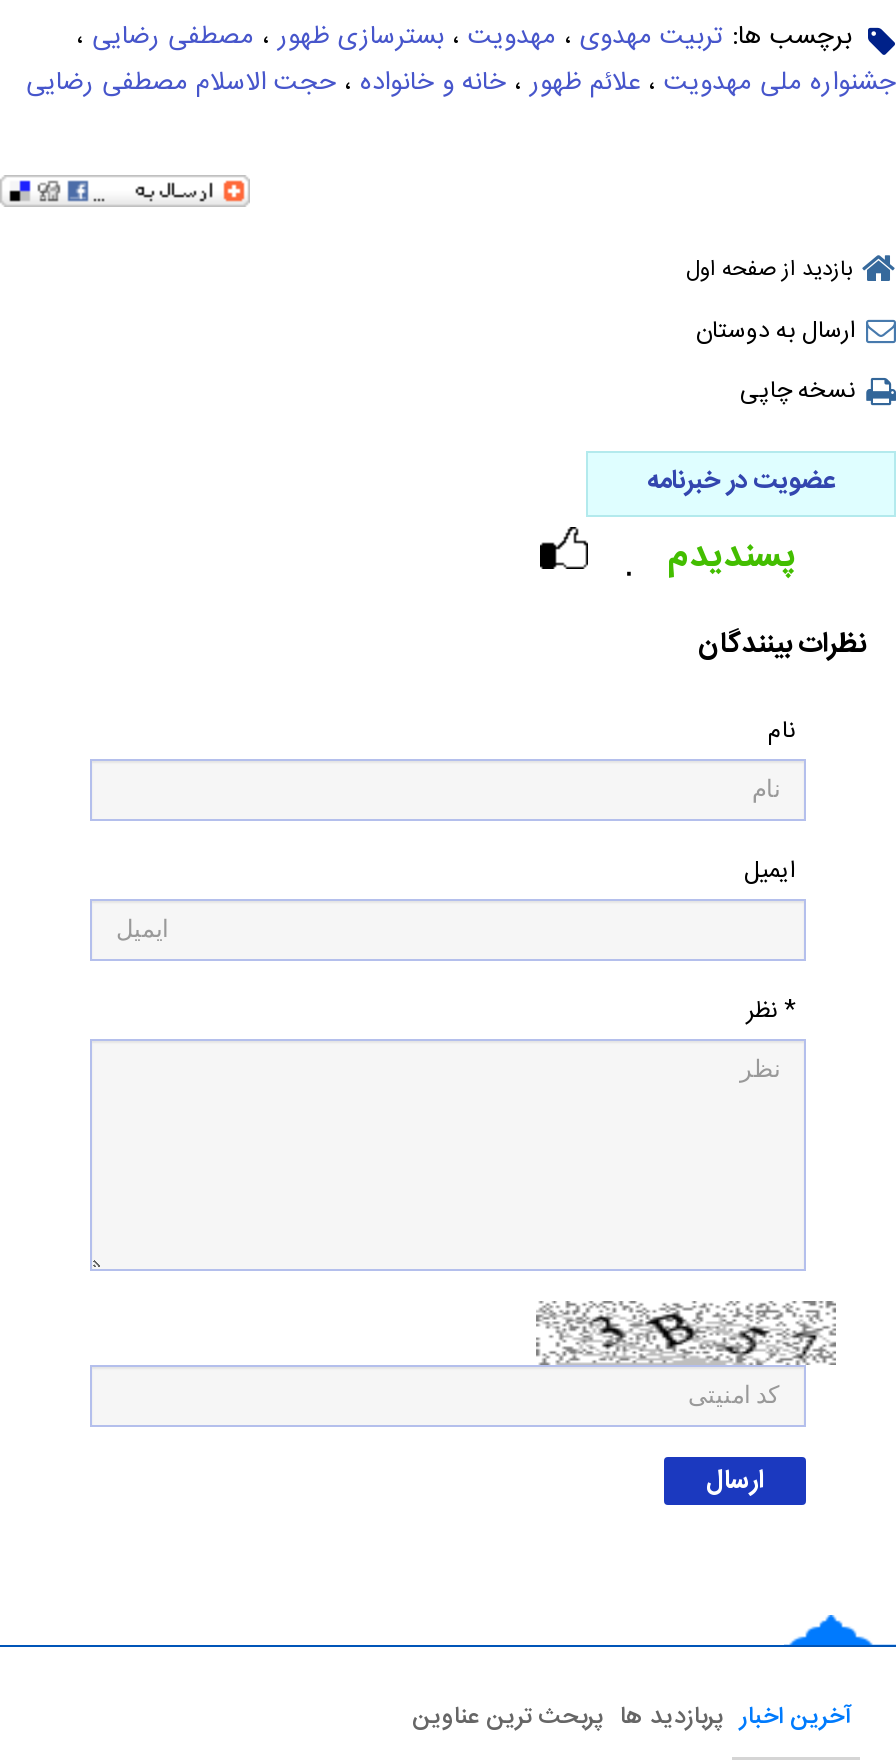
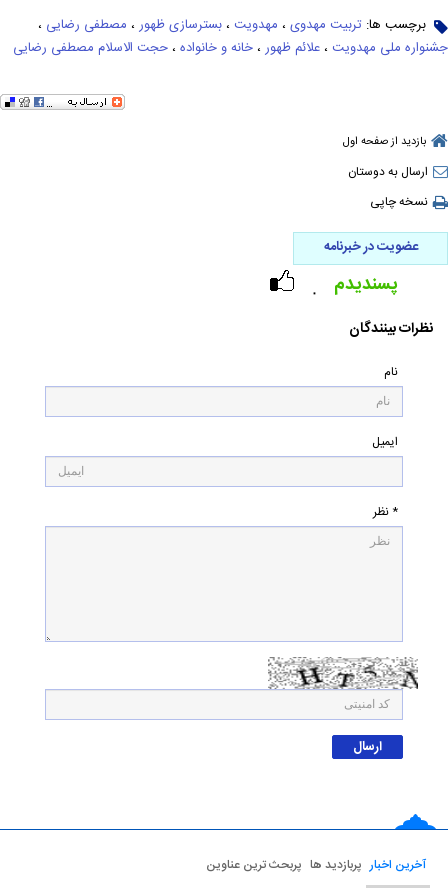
[534,1299,836,1367] [image] -> [267,656,419,690] [image]

